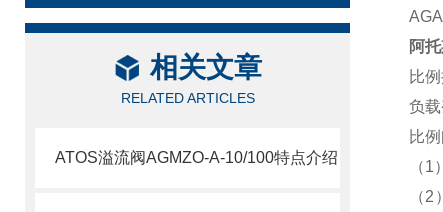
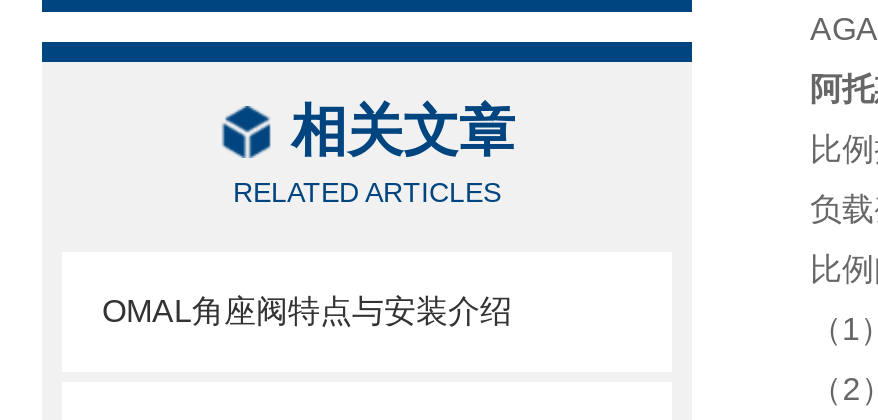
[55,149,338,166] ATOS溢流阀AGMZO-A-10/100特点介绍 -> [102,294,512,328] OMAL角座阀特点与安装介绍

